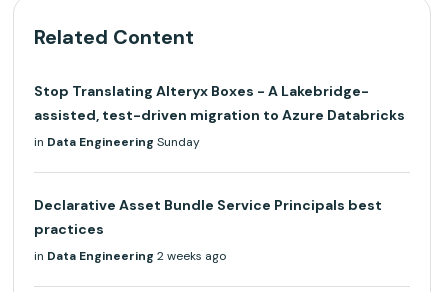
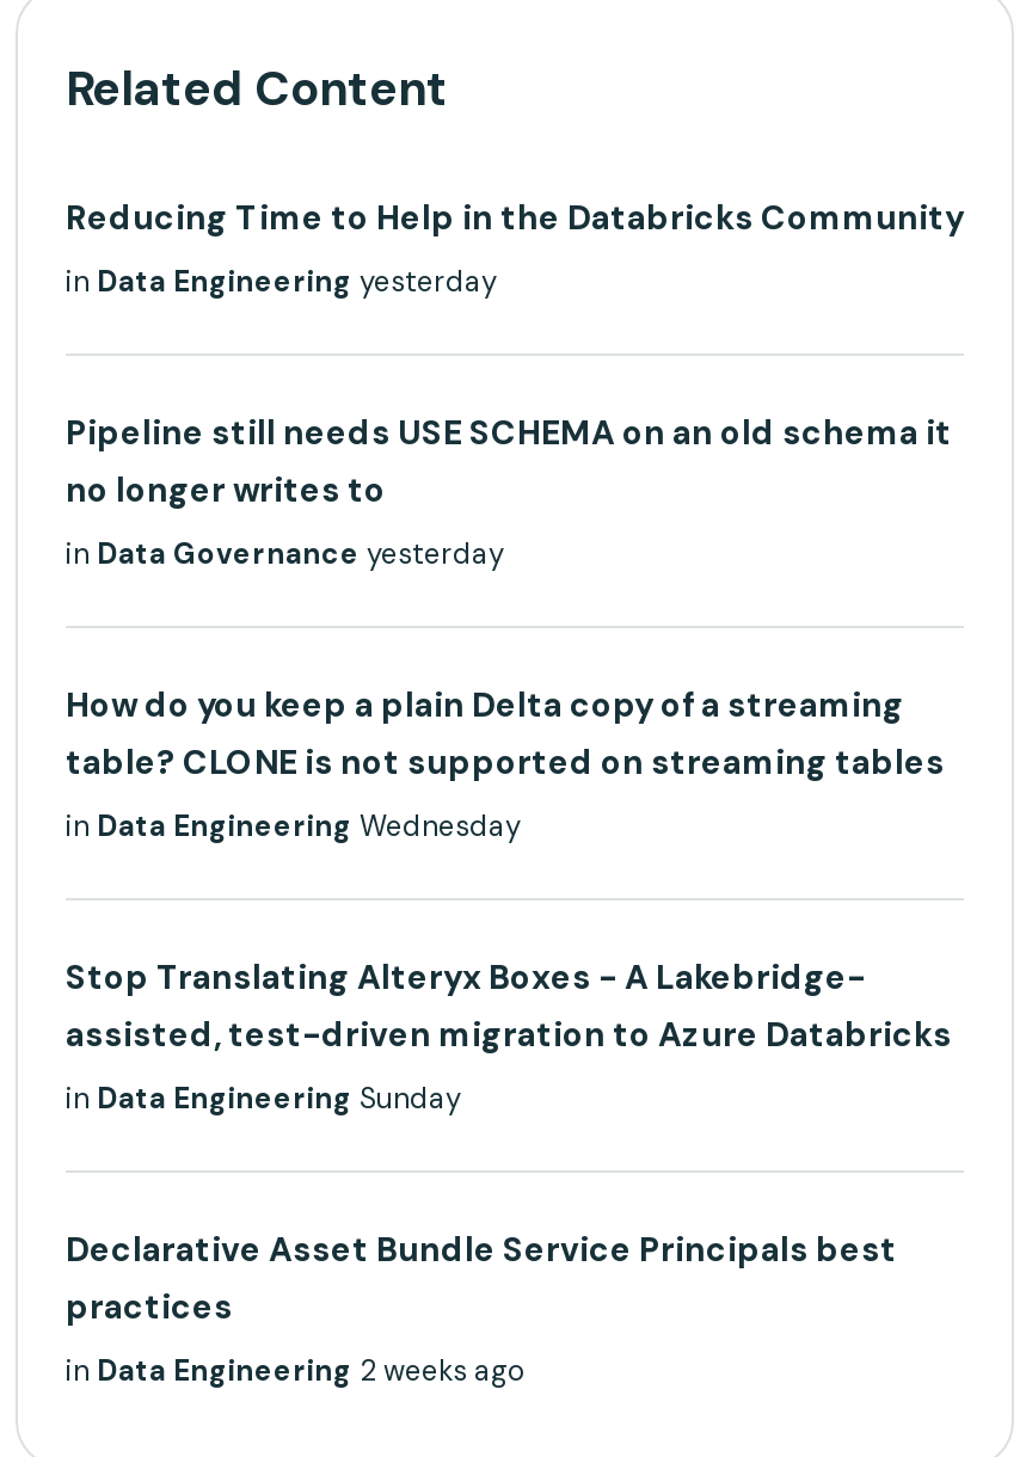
none -> [66,196,964,301] Reducing Time to Help in the Databricks Community | in Data Engineering yesterday
none -> [66,411,952,573] Pipeline still needs USE SCHEMA on an old schema it | no longer writes to | in Data Governance yesterday
none -> [66,683,945,846] How do you keep a plain Delta copy of a streaming | table? CLONE is not supported on streaming tables | in Data Engineering Wednesday

